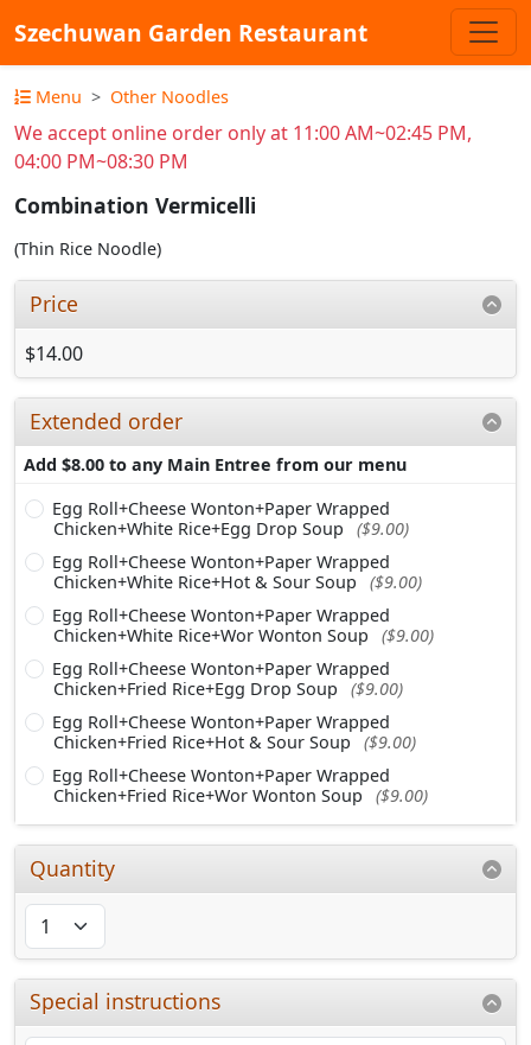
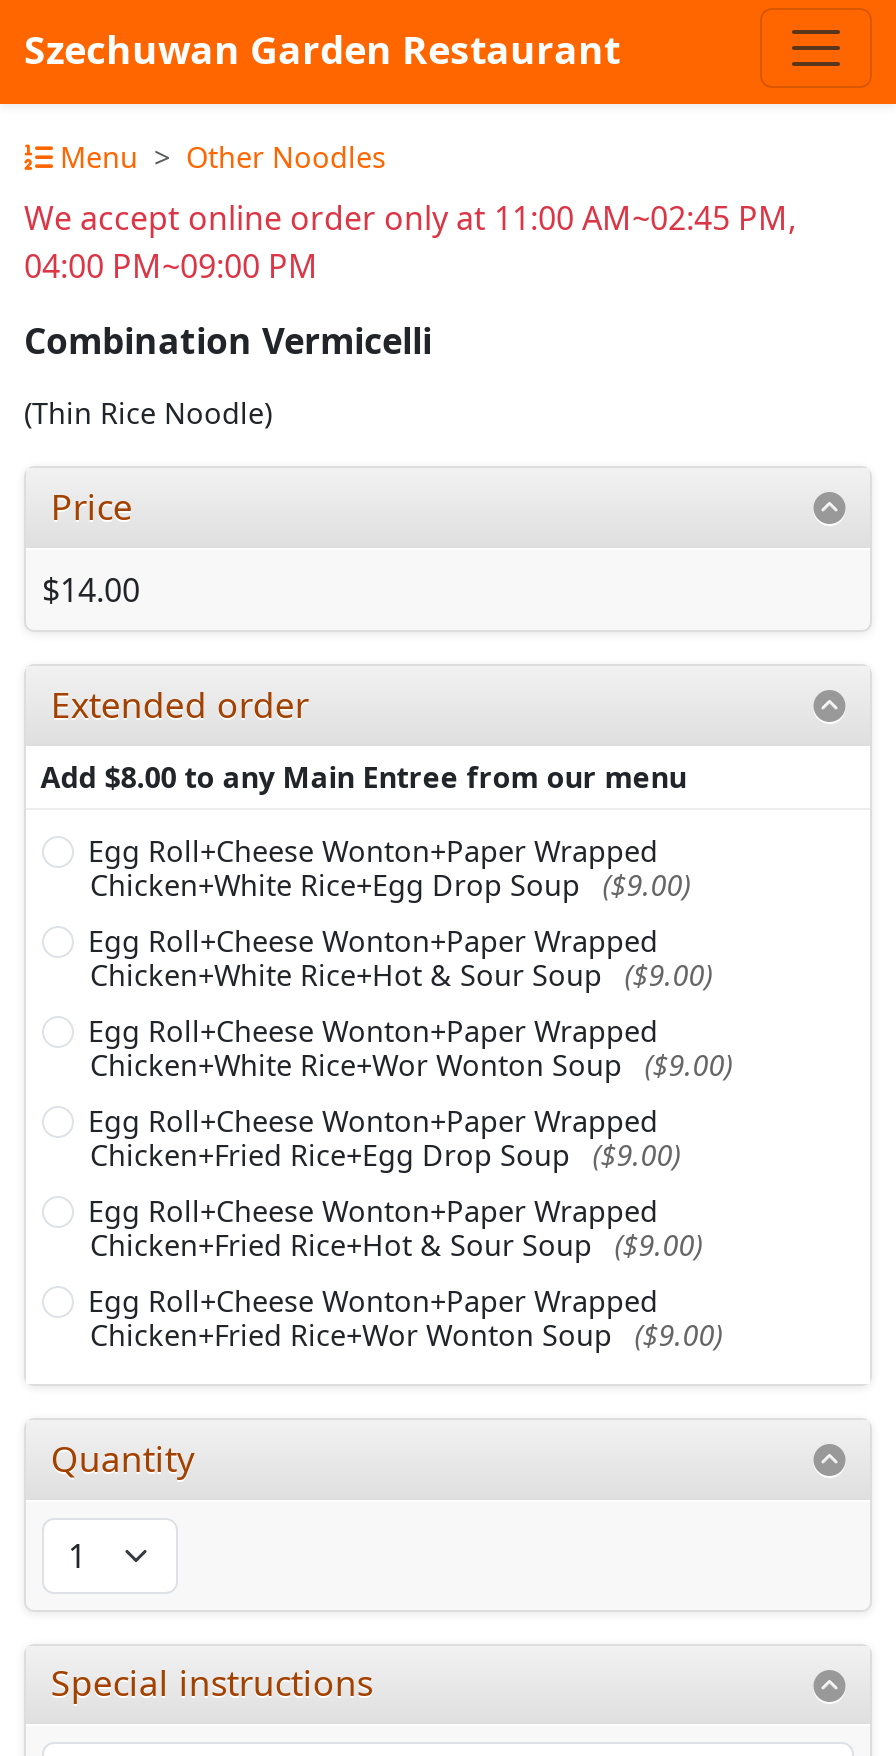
[14,148,188,174] 04:00 PM~08:30 PM -> [24,244,318,288] 04:00 PM~09:00 PM

